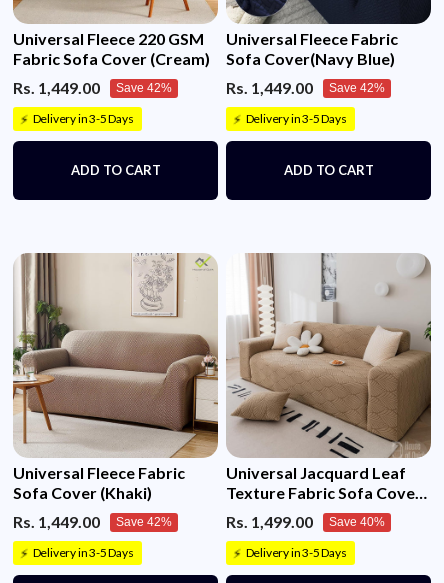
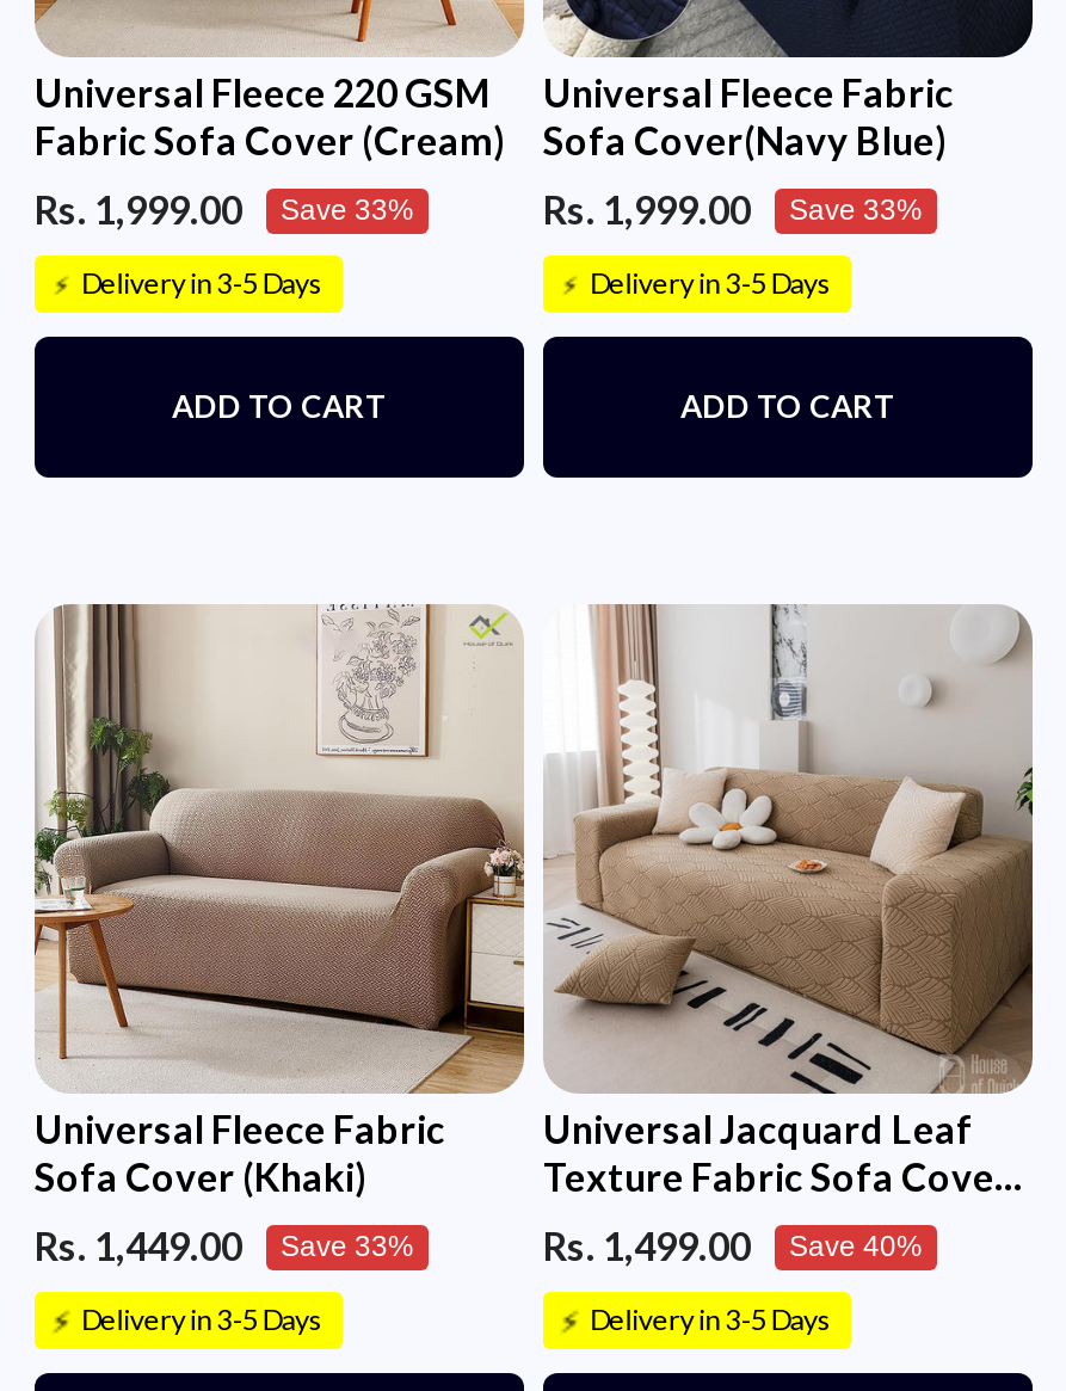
[13,78,100,97] Rs. 1,449.00 -> [35,186,242,231] Rs. 1,999.00
[116,81,172,95] Save 42% -> [281,193,414,226] Save 33%
[226,78,313,97] Rs. 1,449.00 -> [543,186,751,231] Rs. 1,999.00
[329,81,385,95] Save 42% -> [789,193,923,226] Save 33%
[13,512,172,531] Rs. 1,449.00 Save 42% -> [35,1222,414,1267] Rs. 1,449.00 Save 33%

